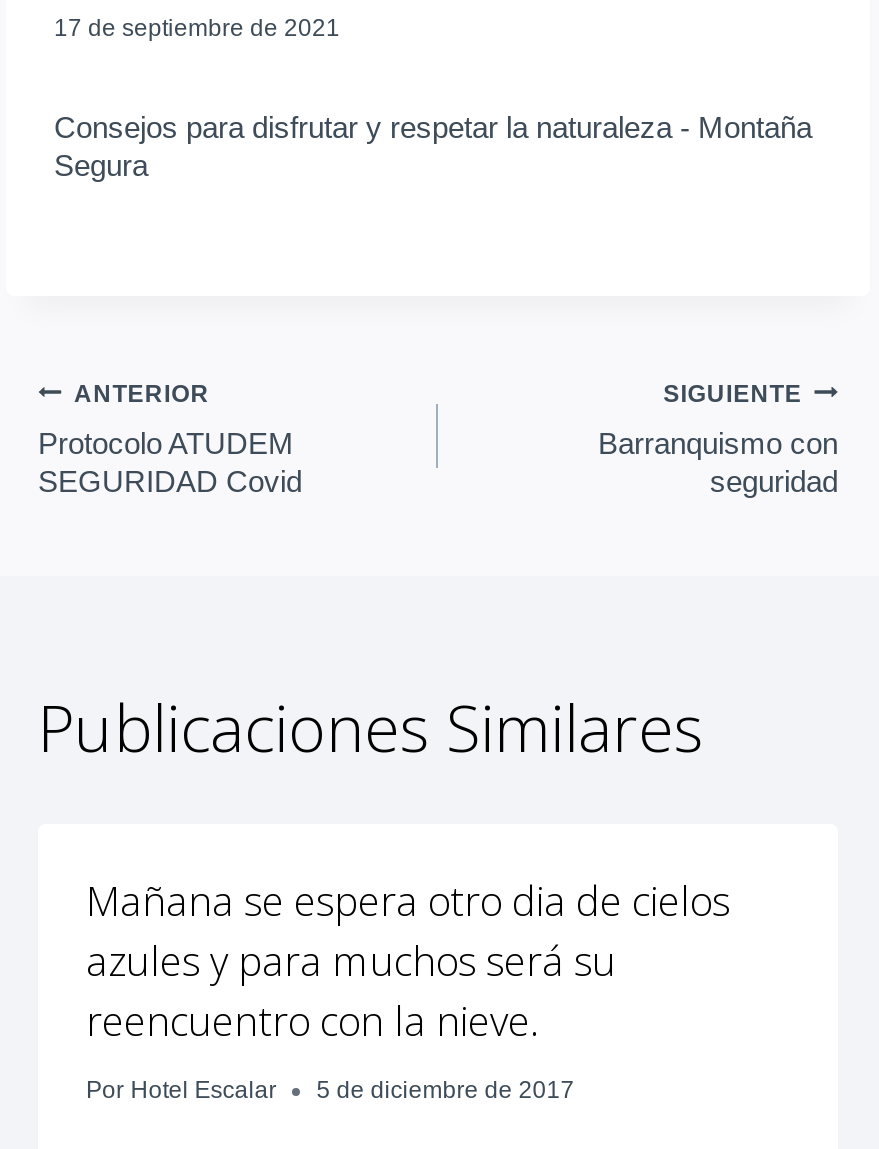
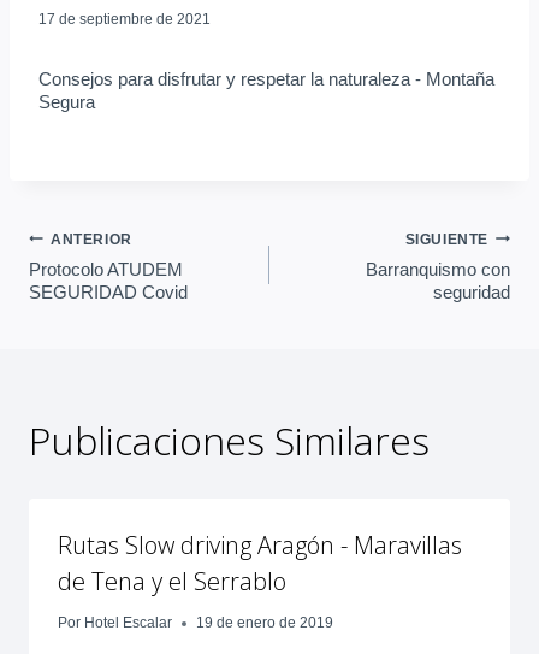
[86,874,730,1048] Mañana se espera otro dia de cielos | azules y para muchos será su | reencuentro con la nieve. -> [58,529,462,597] Rutas Slow driving Aragón - Maravillas | de Tena y el Serrablo
[316,1076,574,1104] 5 de diciembre de 2017 -> [196,614,334,631] 19 de enero de 2019

